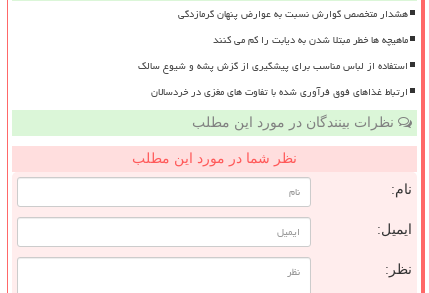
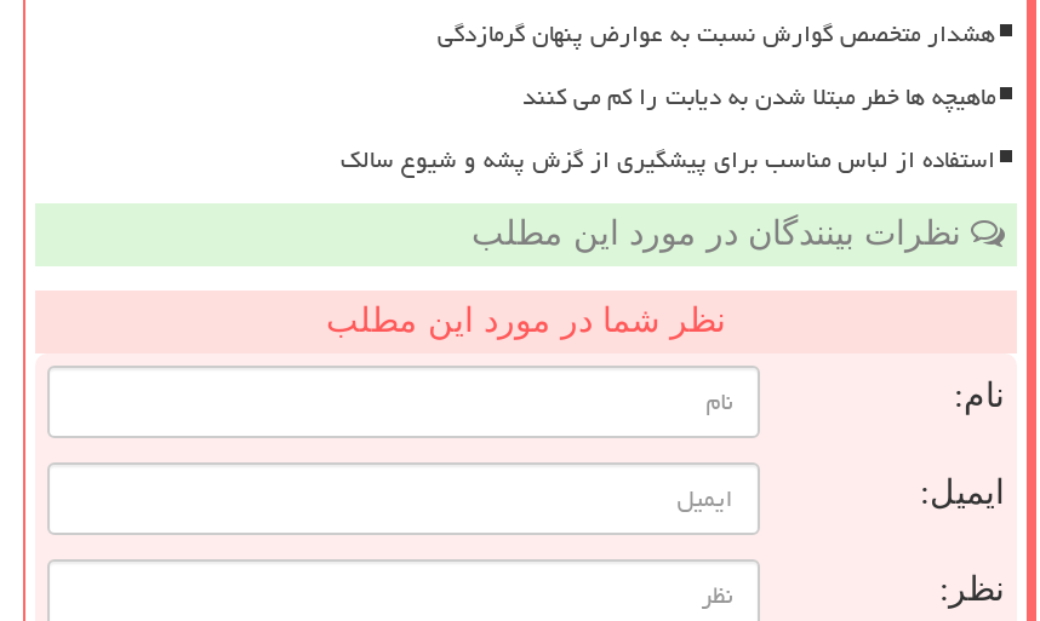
[151,82,408,102] ارتباط غذاهای فوق فرآوری شده با تفاوت های مغزی در خردسالان -> none

